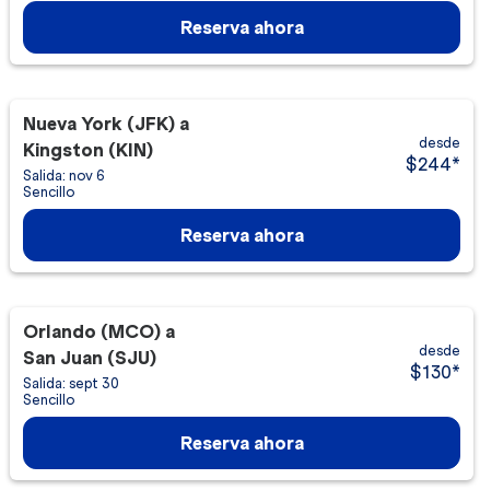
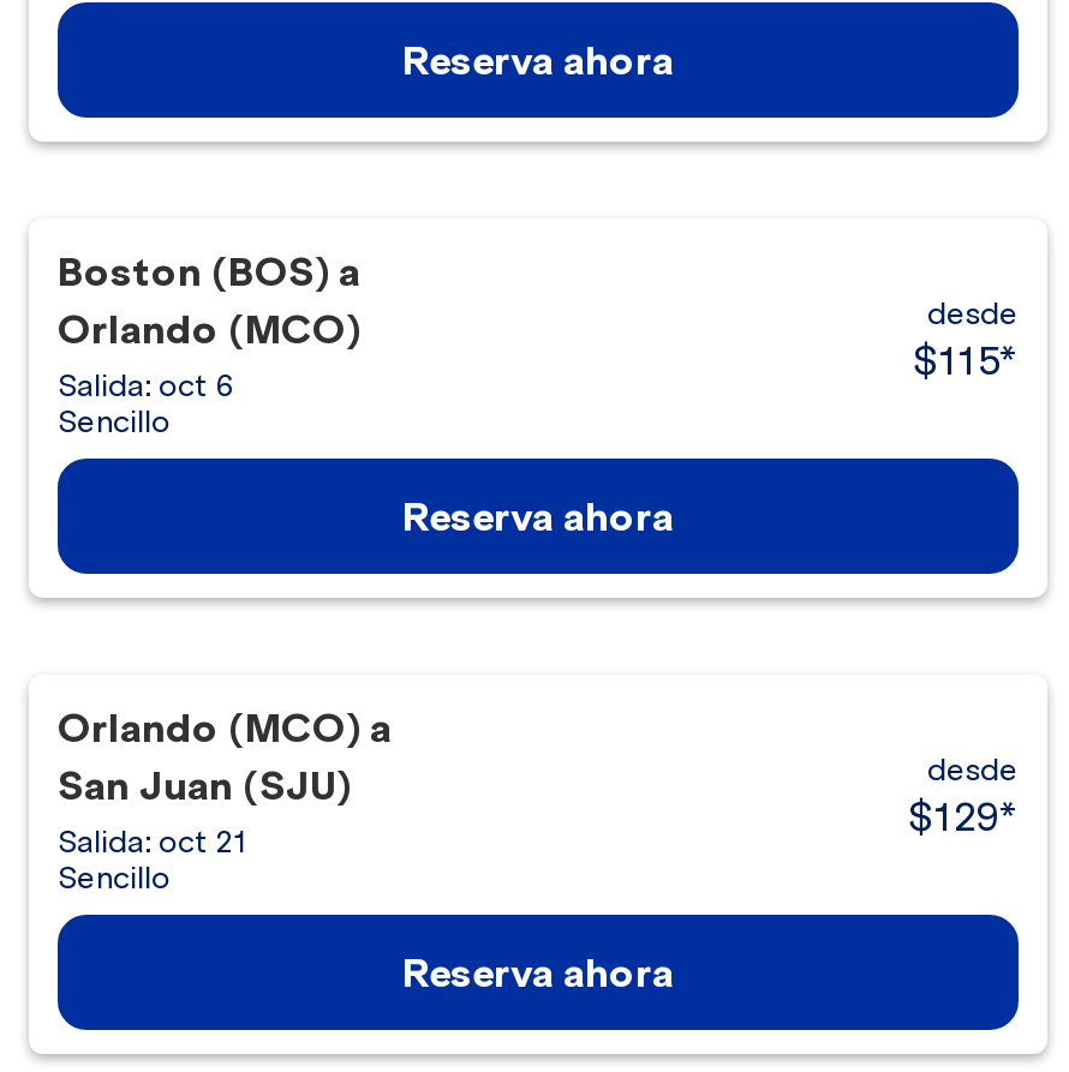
[23,113,189,184] Nueva York (JFK) a | Kingston (KIN) | Salida: nov 6 -> [58,247,360,403] Boston (BOS) a | Orlando (MCO) | Salida: oct 6
[406,153,460,174] $244* -> [913,335,1019,383] $115*
[410,360,460,382] $130* -> [908,791,1019,839] $129*
[23,375,119,392] Salida: sept 30 -> [58,824,247,860] Salida: oct 21

